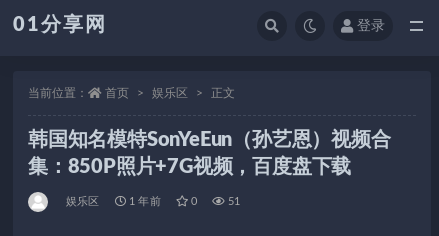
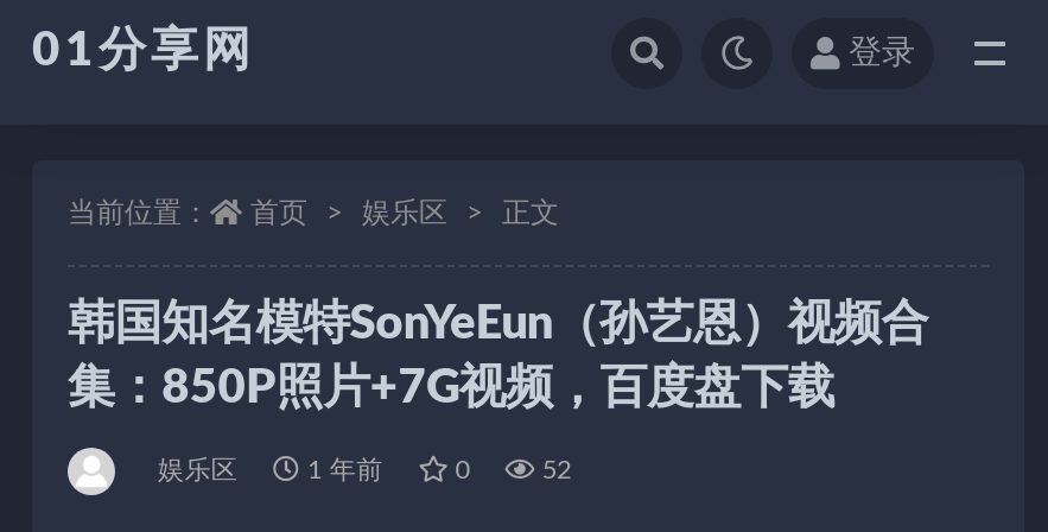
[225,196,240,207] 51 -> [534,457,571,483] 52

